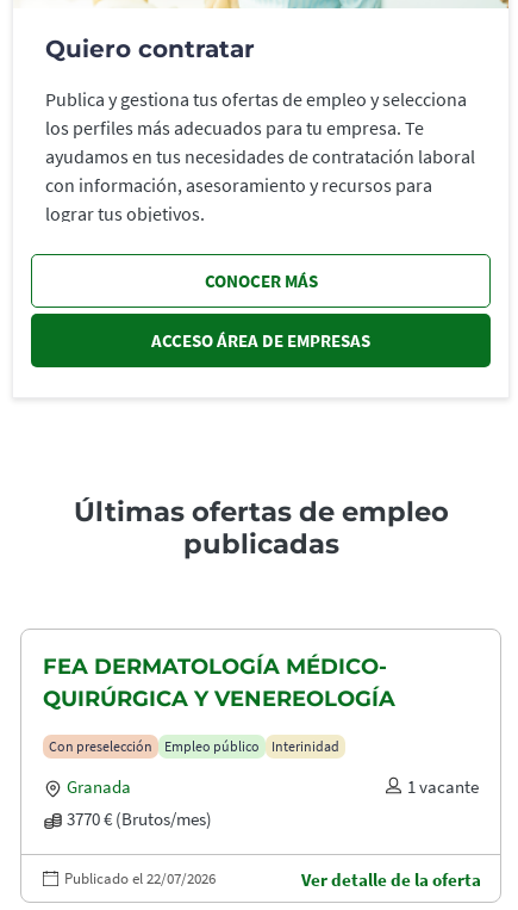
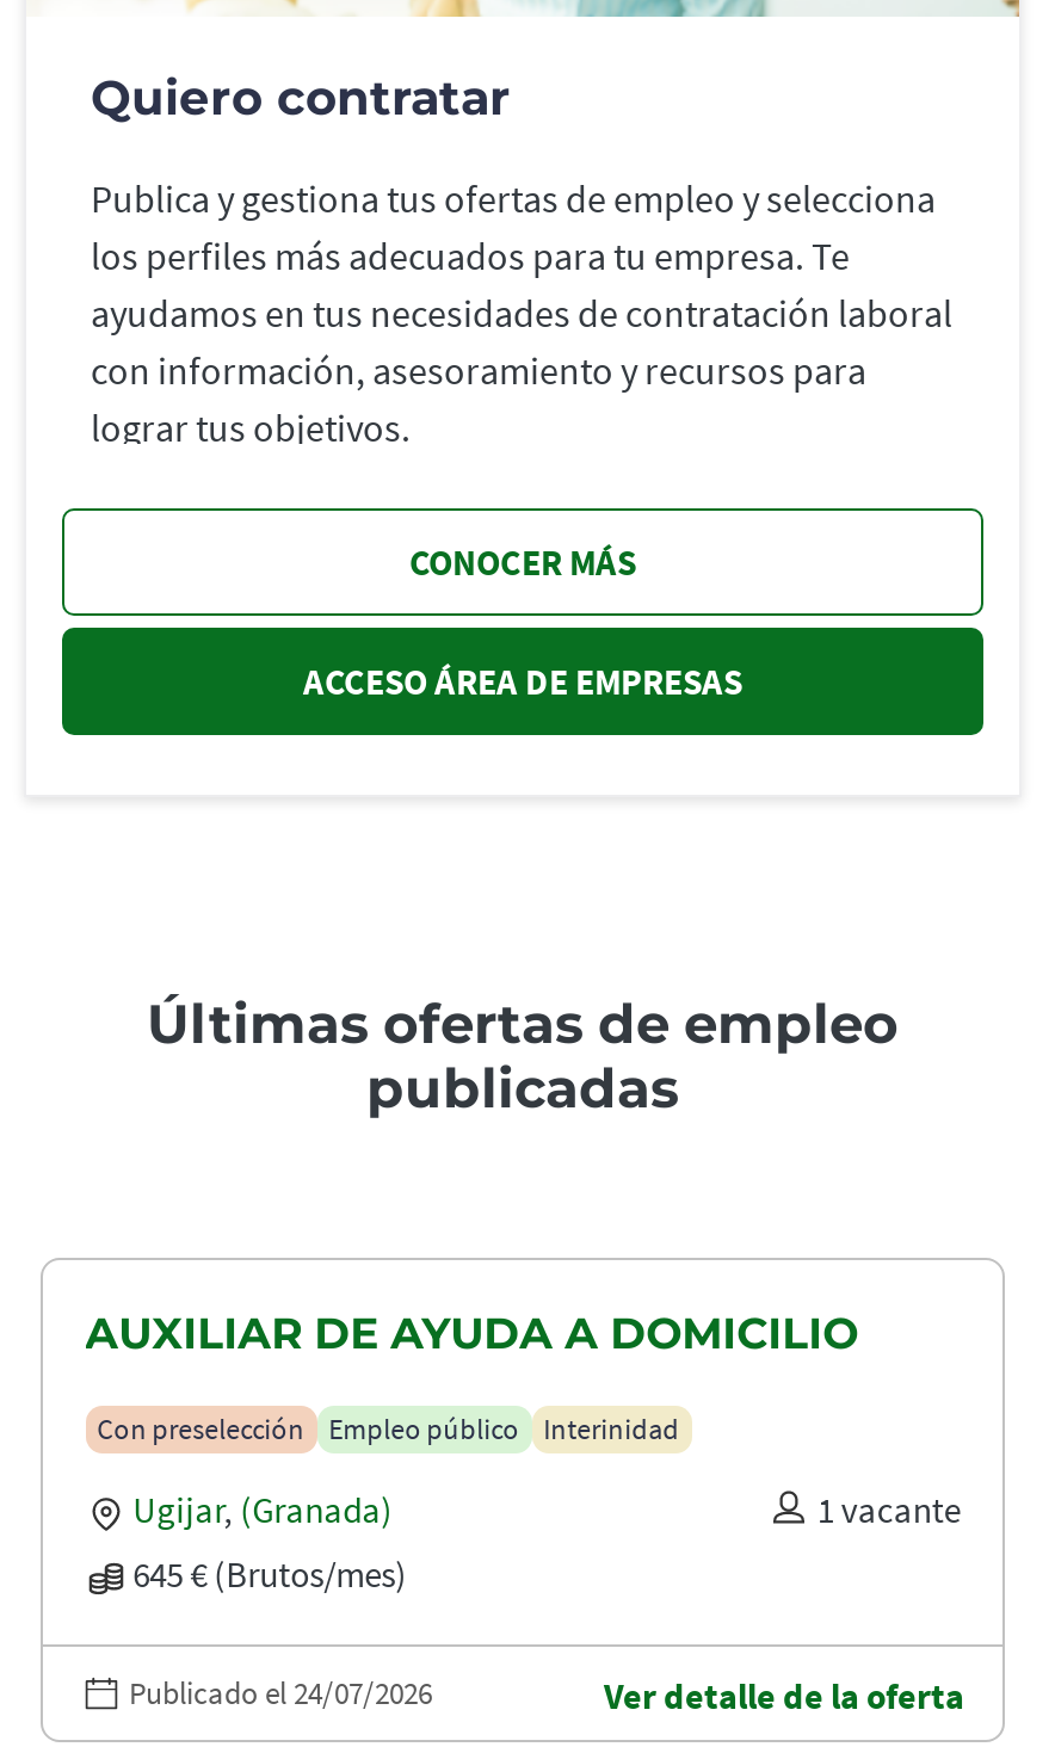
[42,653,395,712] FEA DERMATOLOGÍA MÉDICO- | QUIRÚRGICA Y VENEREOLOGÍA -> [85,1307,858,1359] AUXILIAR DE AYUDA A DOMICILIO
[66,775,131,797] Granada -> [133,1486,393,1531] Ugijar, (Granada)
[66,807,211,830] 3770 € (Brutos/mes) -> [133,1550,407,1596] 645 € (Brutos/mes)
[64,868,216,888] Publicado el 22/07/2026 -> [129,1672,432,1713] Publicado el 24/07/2026

